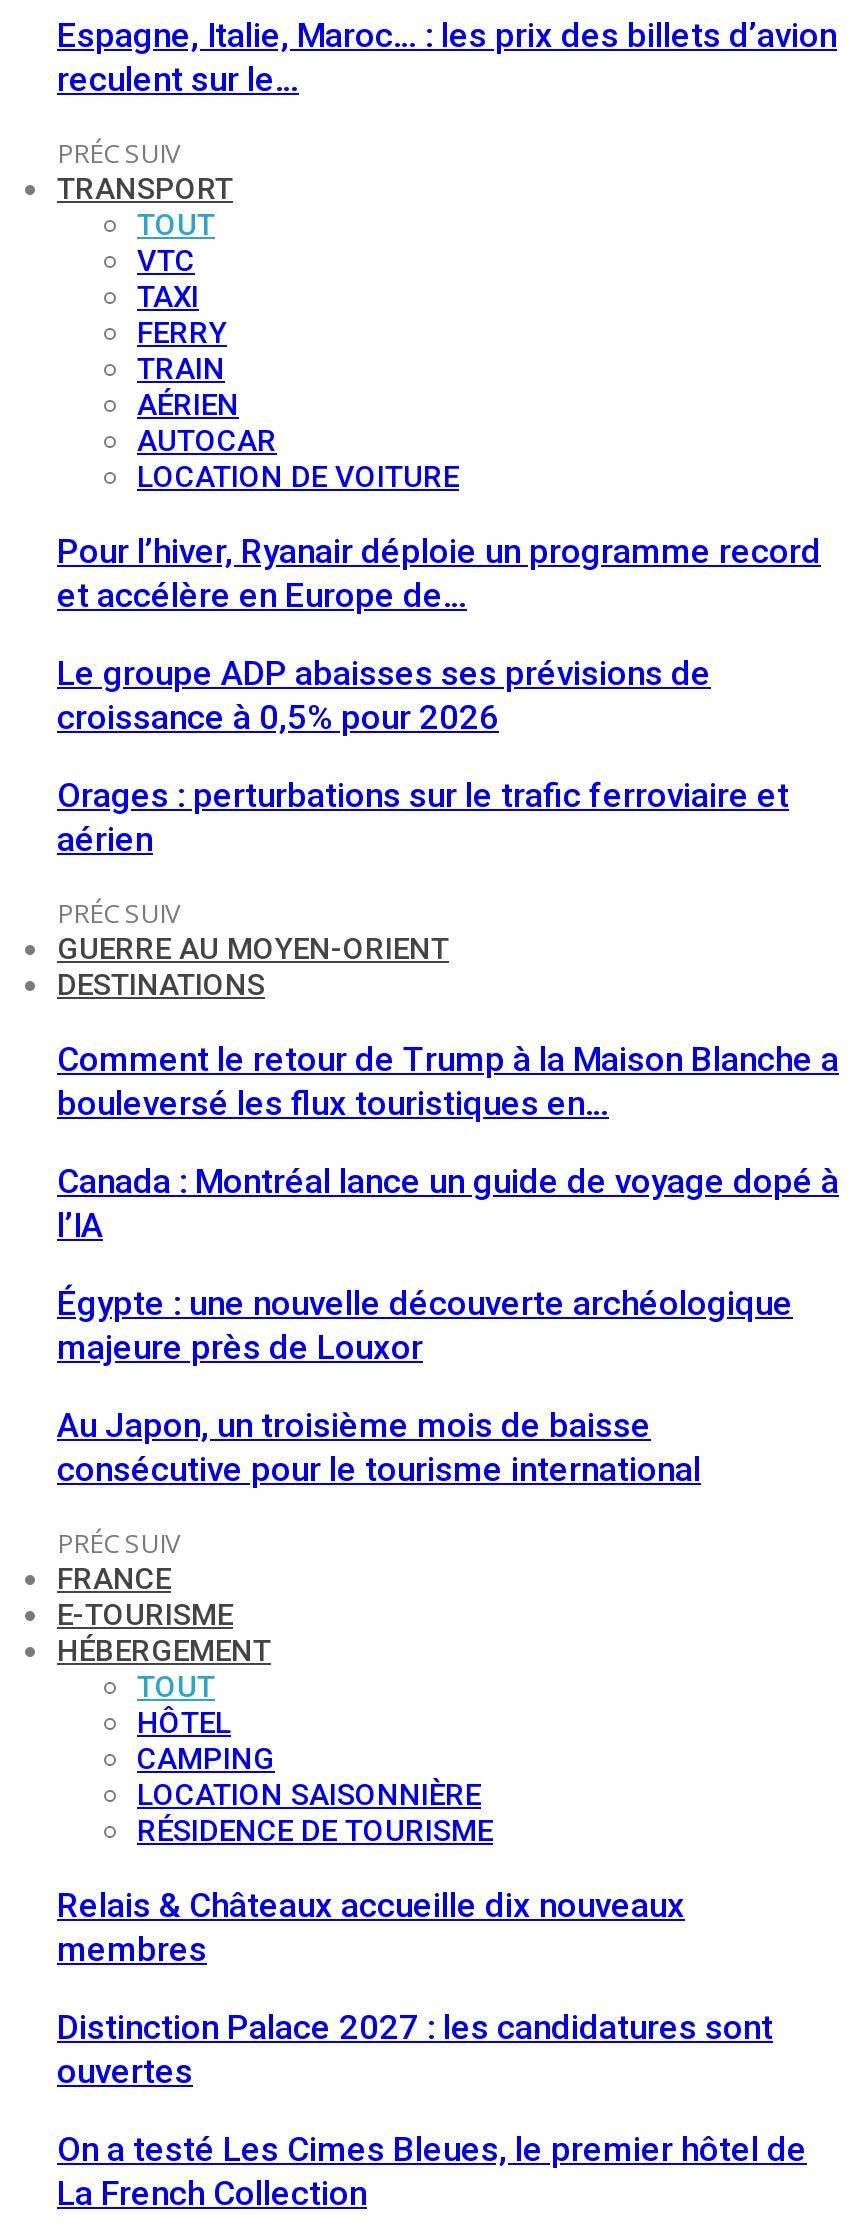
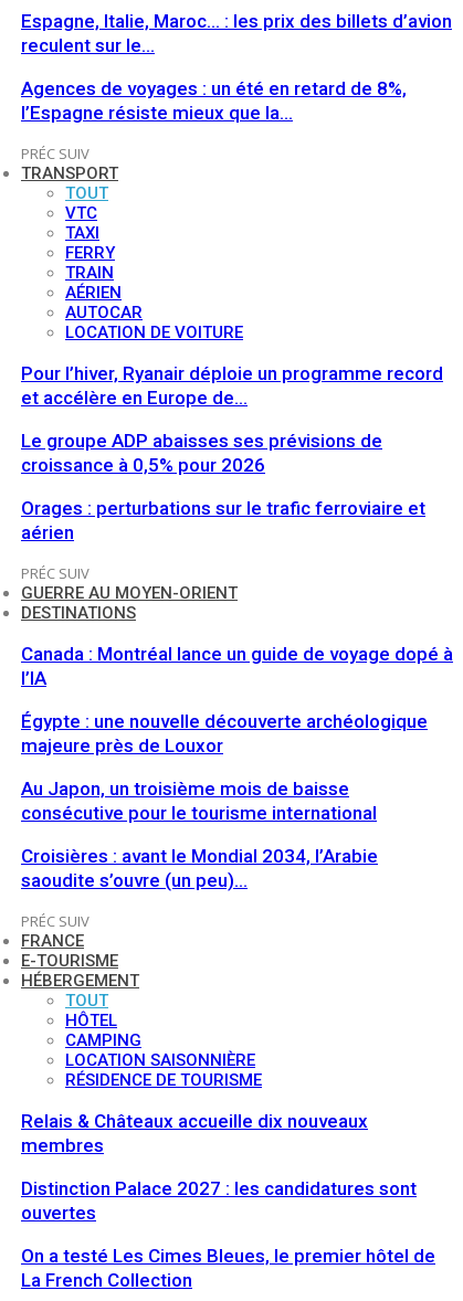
none -> [21,77,407,124] Agences de voyages : un été en retard de 8%, | l’Espagne résiste mieux que la…
[57,1039,839,1123] Comment le retour de Trump à la Maison Blanche a | bouleversé les flux touristiques en… -> none
none -> [21,845,378,891] Croisières : avant le Mondial 2034, l’Arabie | saoudite s’ouvre (un peu)…

